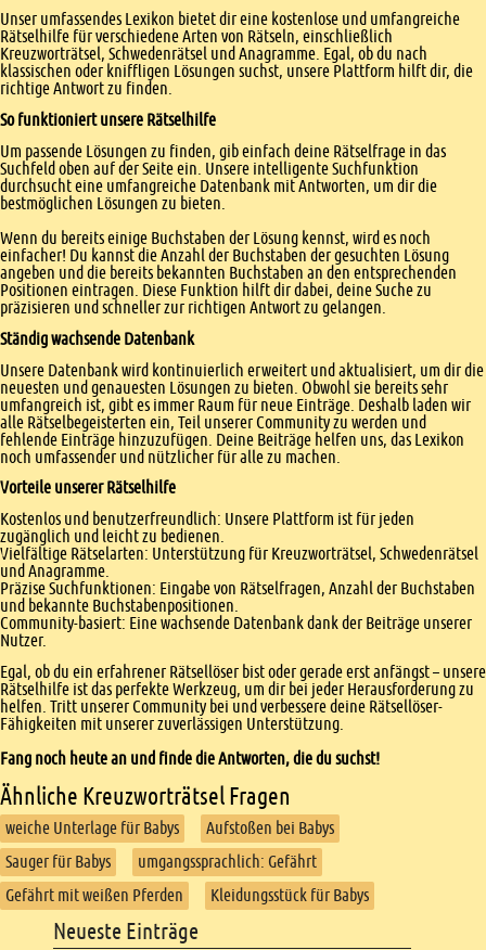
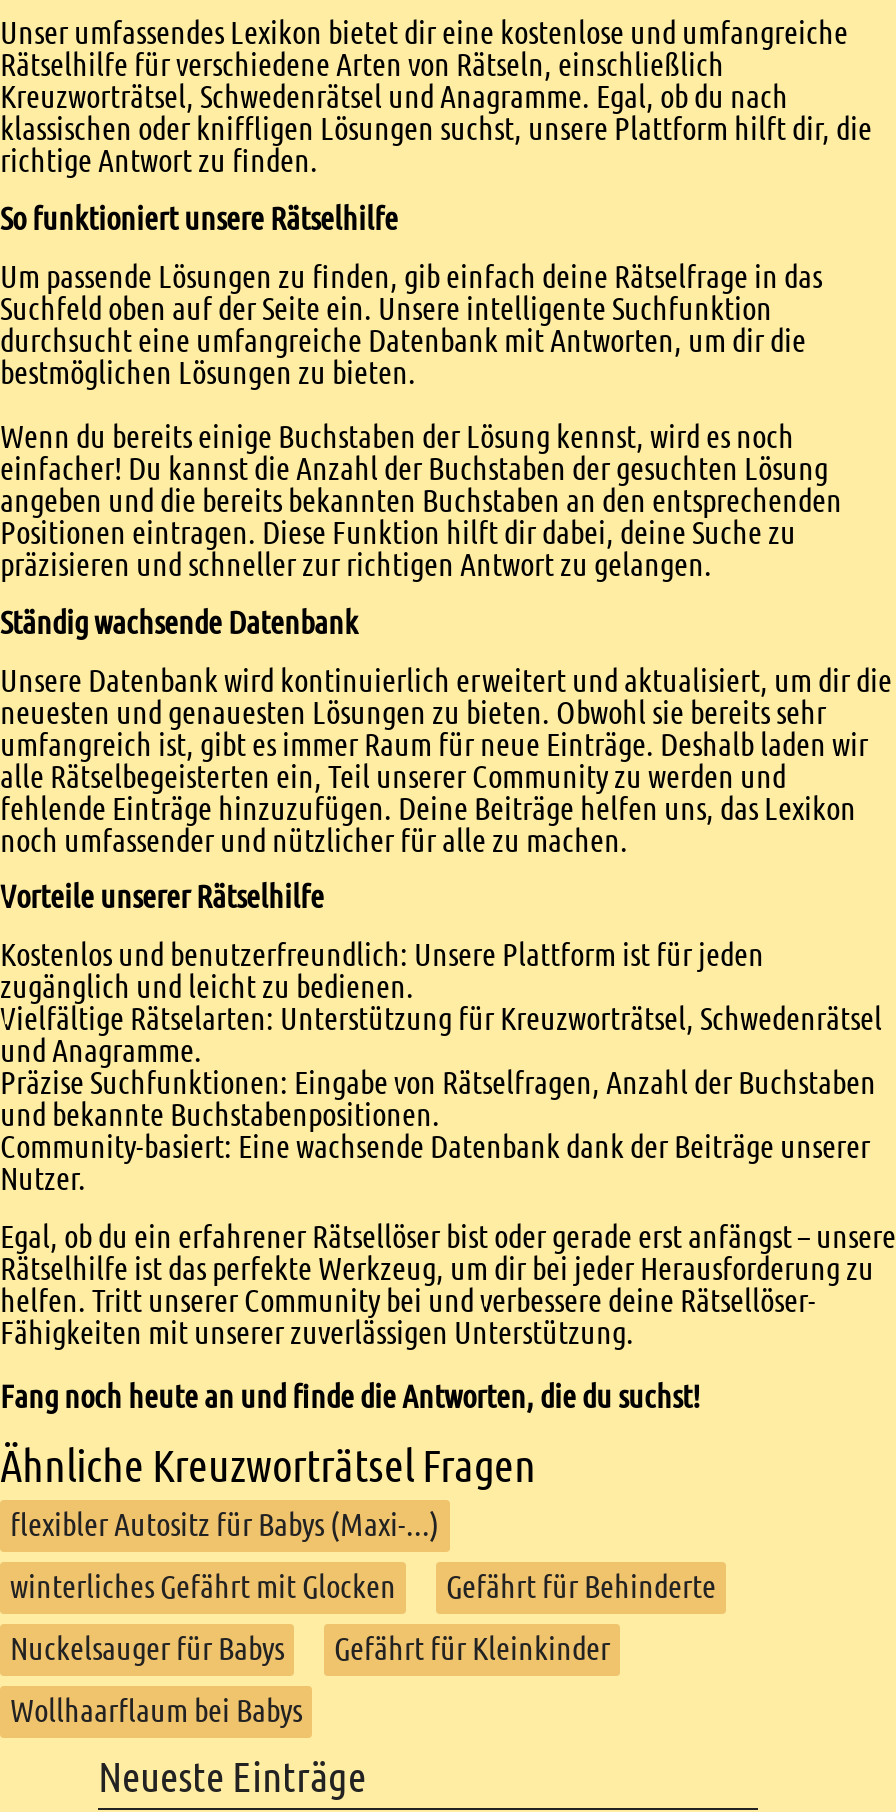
[5,817,369,907] weiche Unterlage für Babys | Aufstoßen bei Babys | Sauger für Babys | umgangssprachlich: Gefährt | Gefährt mit weißen Pferden | Kleidungsstück für Babys -> [10,1504,716,1732] flexibler Autositz für Babys (Maxi-...) | winterliches Gefährt mit Glocken | Gefährt für Behinderte | Nuckelsauger für Babys | Gefährt für Kleinkinder | Wollhaarflaum bei Babys

